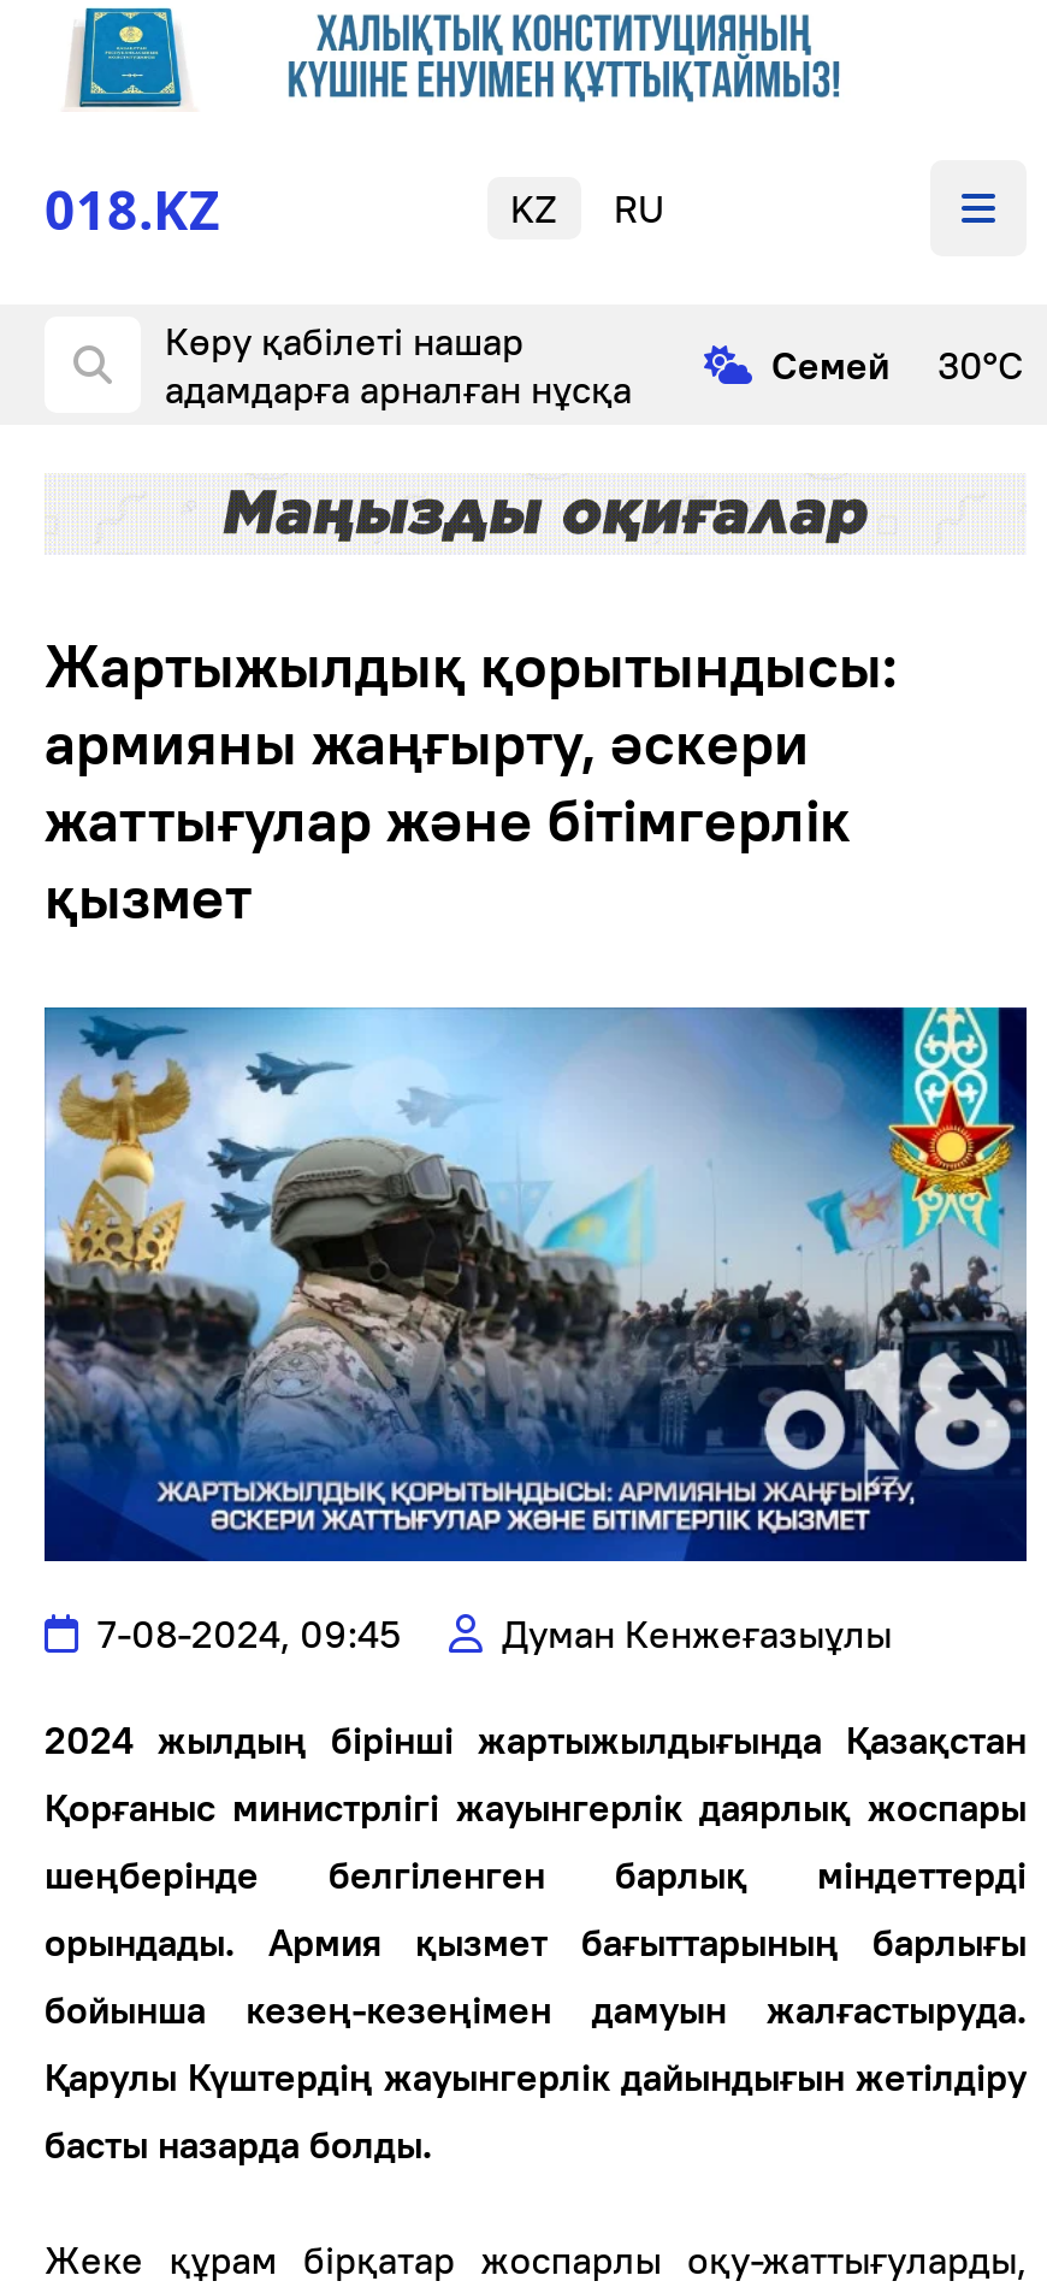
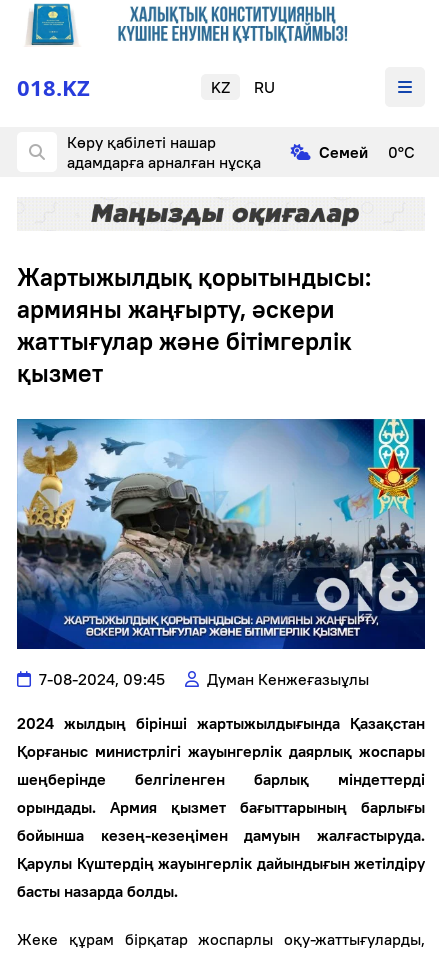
[771,341,1024,389] Cемей 30°С -> [319,142,415,162] Cемей 0°С

